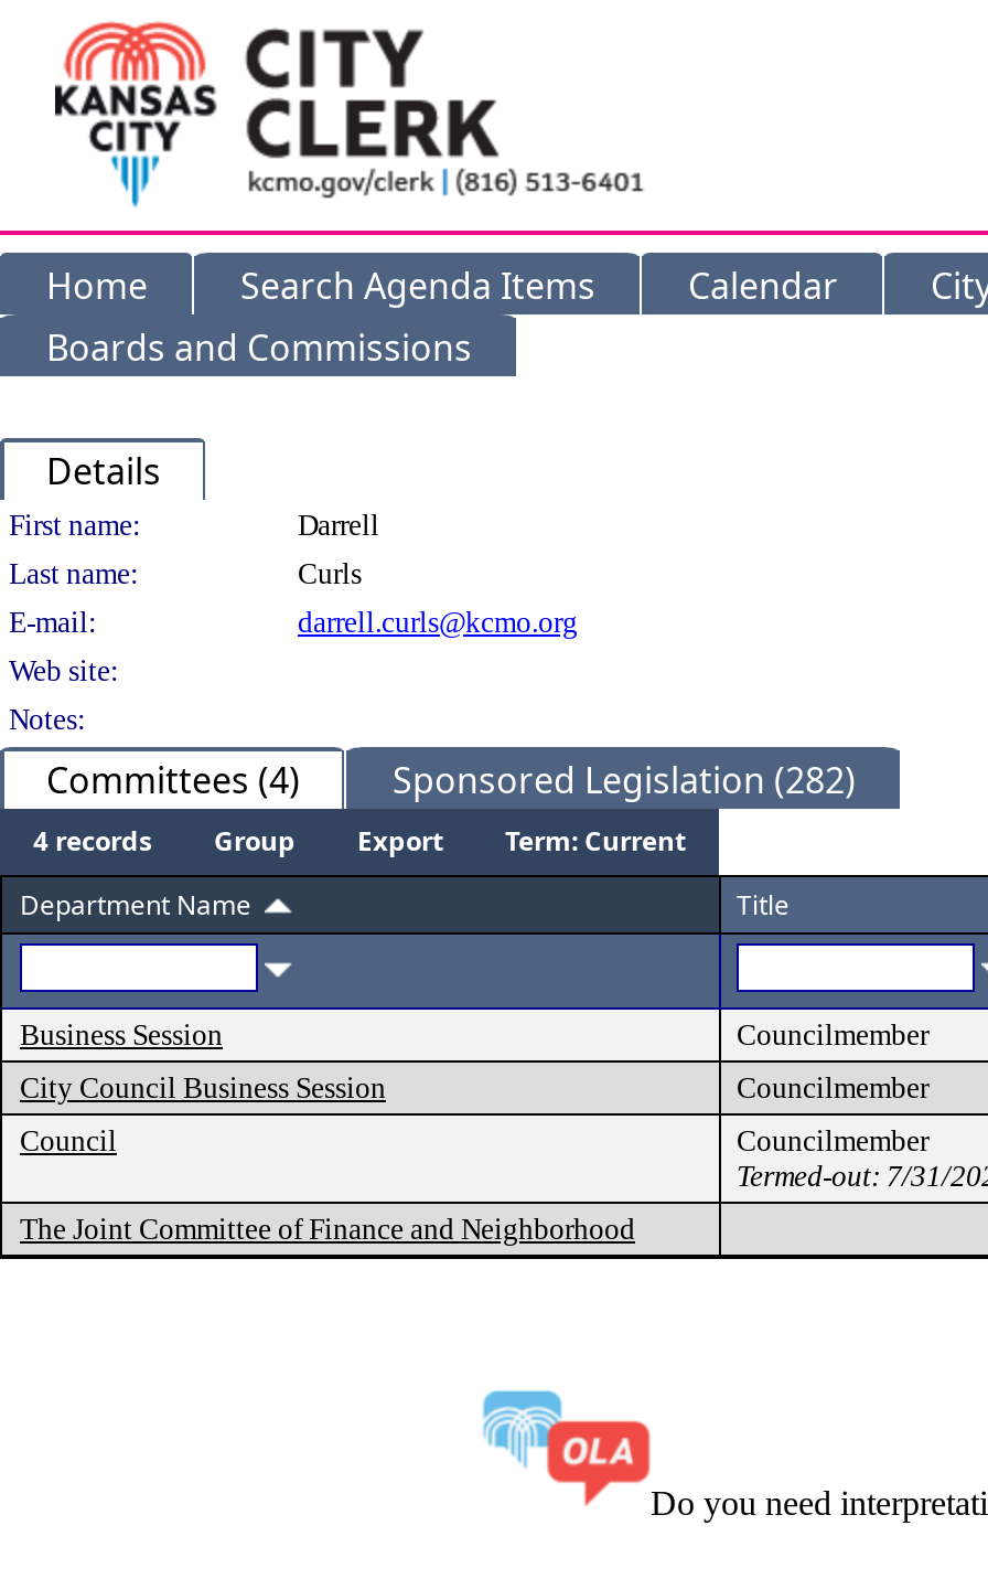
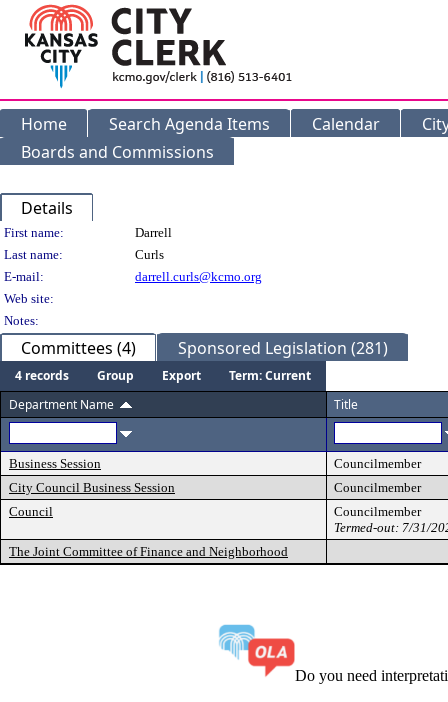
[393,756,856,804] Sponsored Legislation (282) -> [178,337,388,359] Sponsored Legislation (281)

